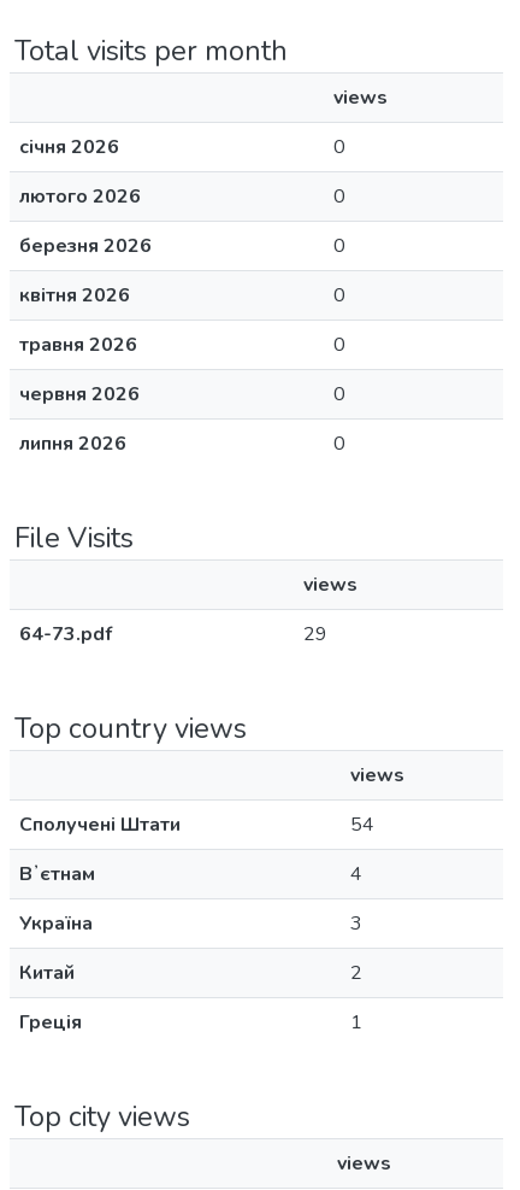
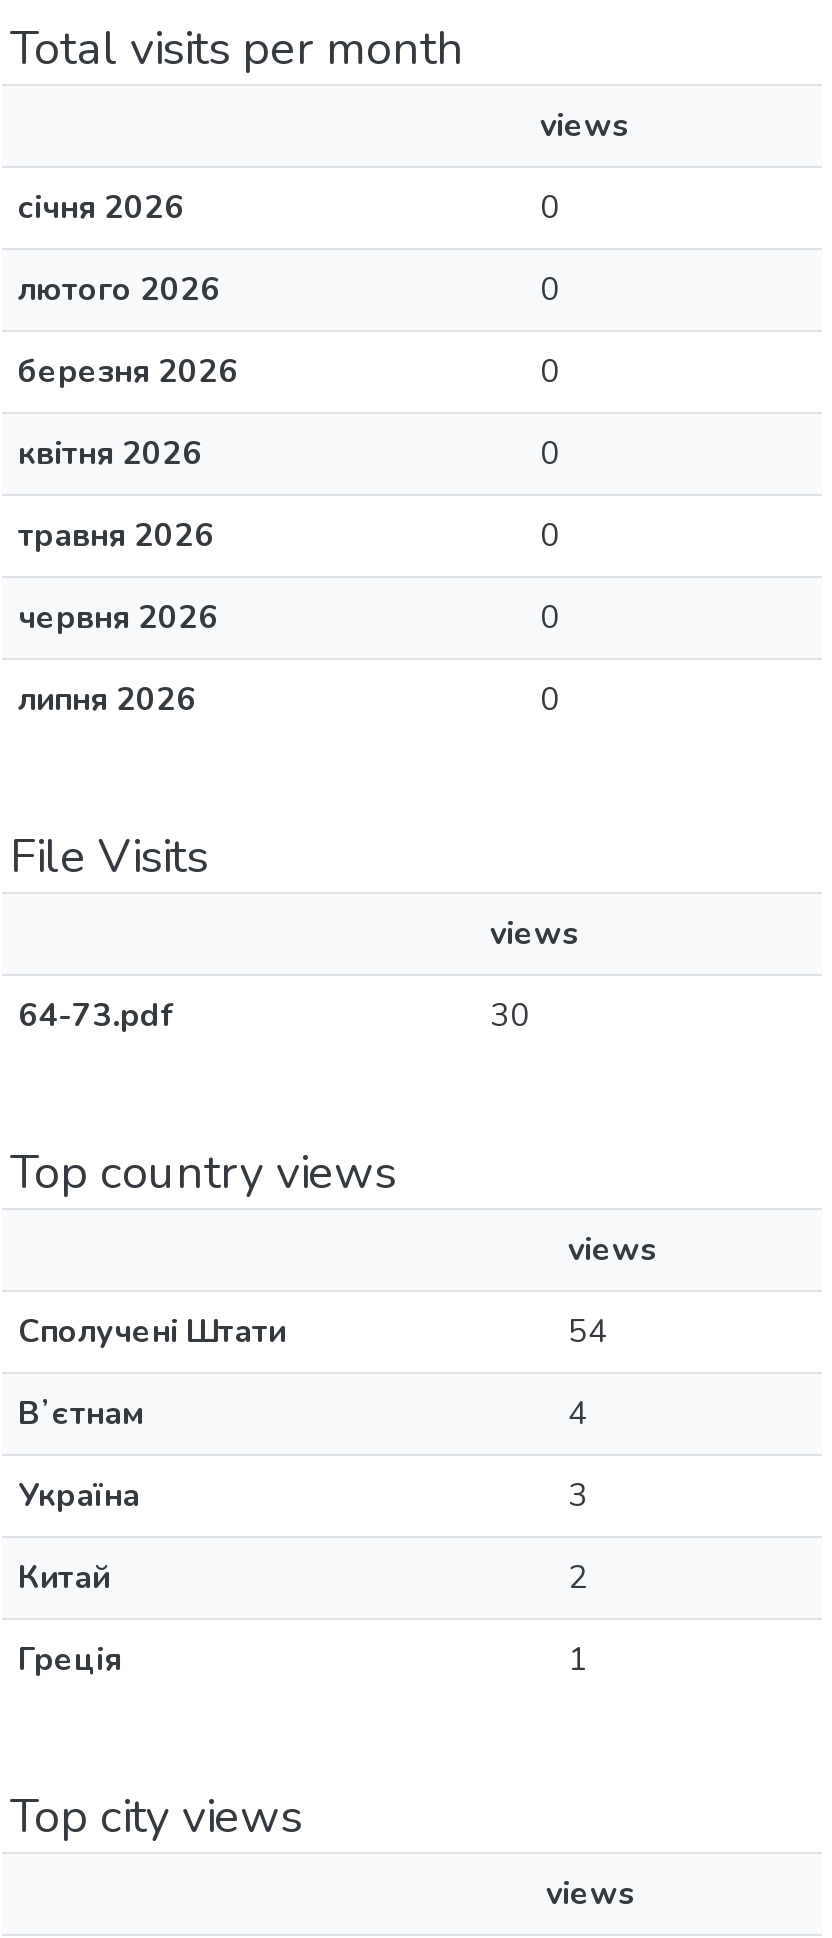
[303,621,327,647] 29 -> [490,994,530,1038] 30

